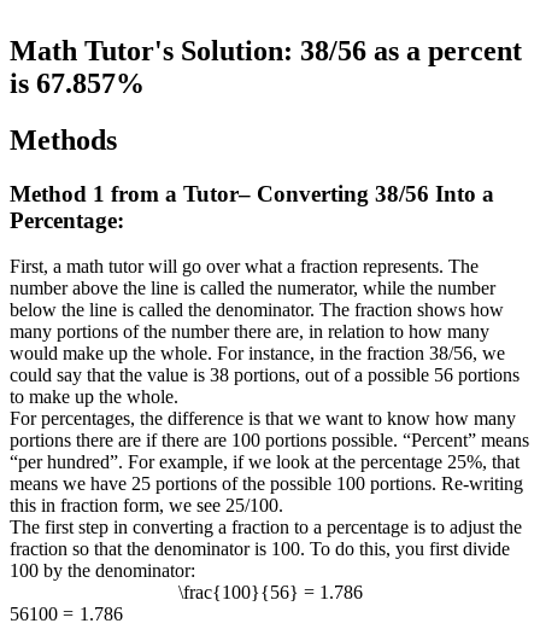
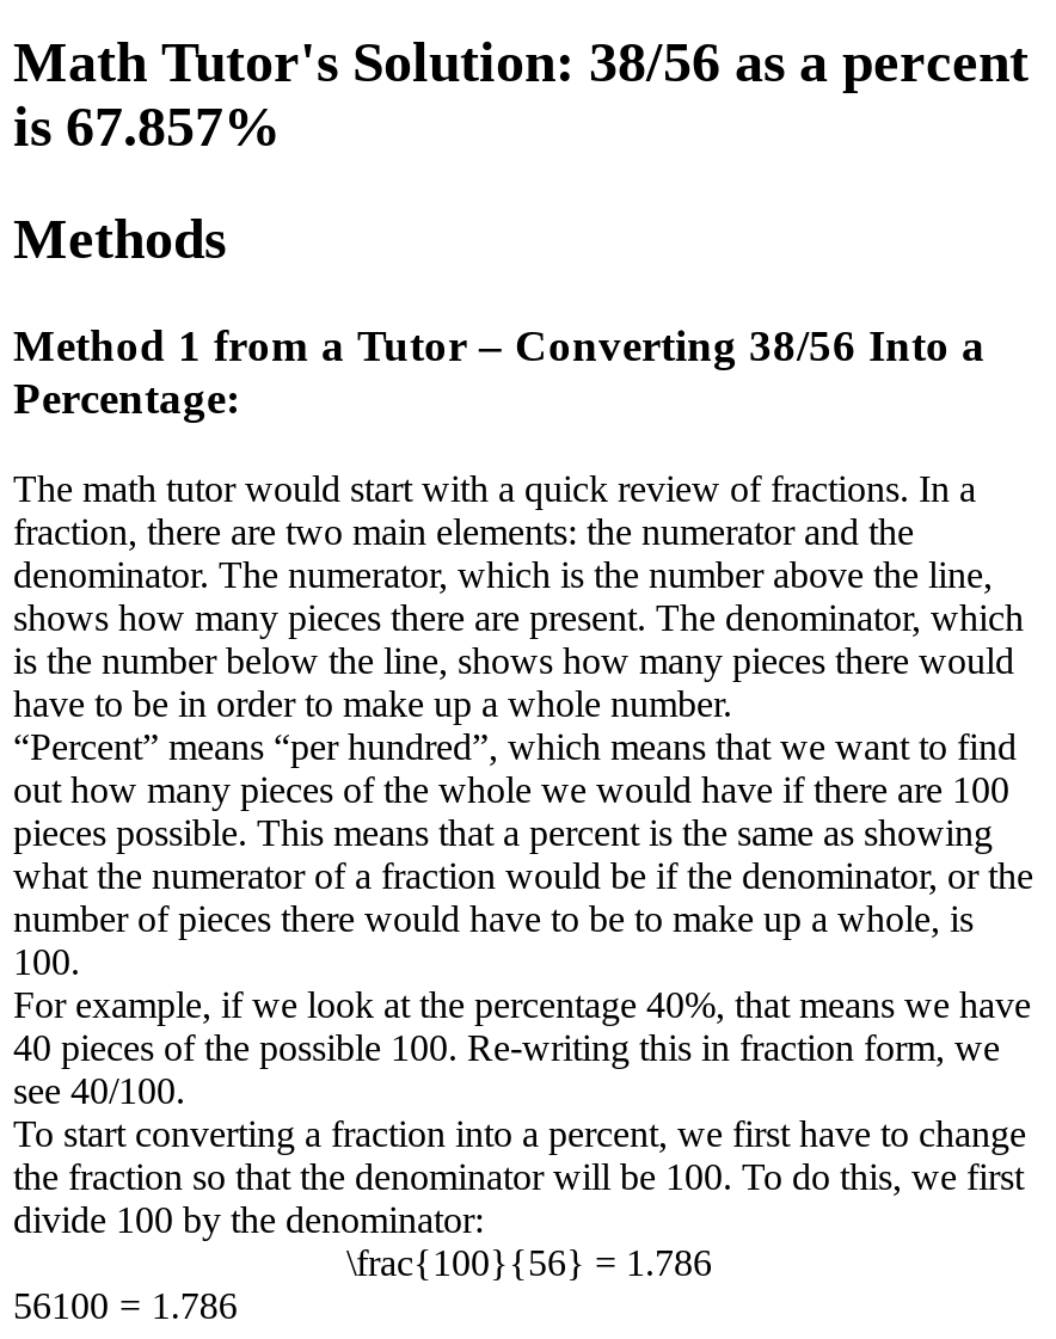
[10,181,494,206] Method 1 from a Tutor– Converting 38/56 Into a -> [13,319,986,369] Method 1 from a Tutor – Converting 38/56 Into a
[10,256,529,581] First, a math tutor will go over what a fraction represents. The | number above the line is called the numerator, while the number | below the line is called the denominator. The fraction shows how | many portions of the number there are, in relation to how many | would make up the whole. For instance, in the fraction 38/56, we | could say that the value is 38 portions, out of a possible 56 portions | to make up the whole. | For percentages, the difference is that we want to know how many | portions there are if there are 100 portions possible. “Percent” means | “per hundred”. For example, if we look at the percentage 25%, that | means we have 25 portions of the possible 100 portions. Re-writing | this in fraction form, we see 25/100. | The first step in converting a fraction to a percentage is to adjust the | fraction so that the denominator is 100. To do this, you first divide | 100 by the denominator: -> [13,469,1033,1241] The math tutor would start with a quick review of fractions. In a | fraction, there are two main elements: the numerator and the | denominator. The numerator, which is the number above the line, | shows how many pieces there are present. The denominator, which | is the number below the line, shows how many pieces there would | have to be in order to make up a whole number. | “Percent” means “per hundred”, which means that we want to find | out how many pieces of the whole we would have if there are 100 | pieces possible. This means that a percent is the same as showing | what the numerator of a fraction would be if the denominator, or the | number of pieces there would have to be to make up a whole, is | 100. | For example, if we look at the percentage 40%, that means we have | 40 pieces of the possible 100. Re-writing this in fraction form, we | see 40/100. | To start converting a fraction into a percent, we first have to change | the fraction so that the denominator will be 100. To do this, we first | divide 100 by the denominator:

